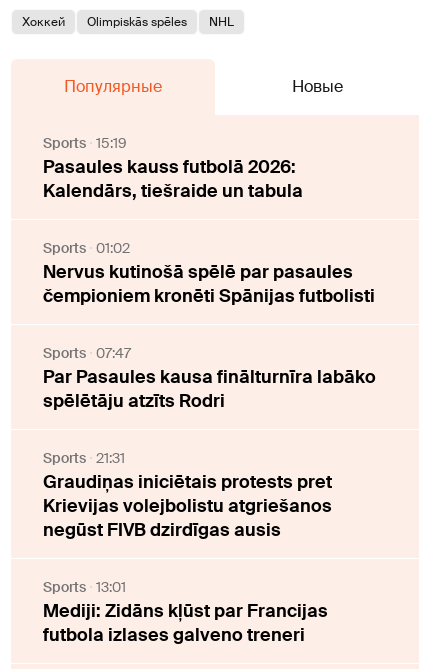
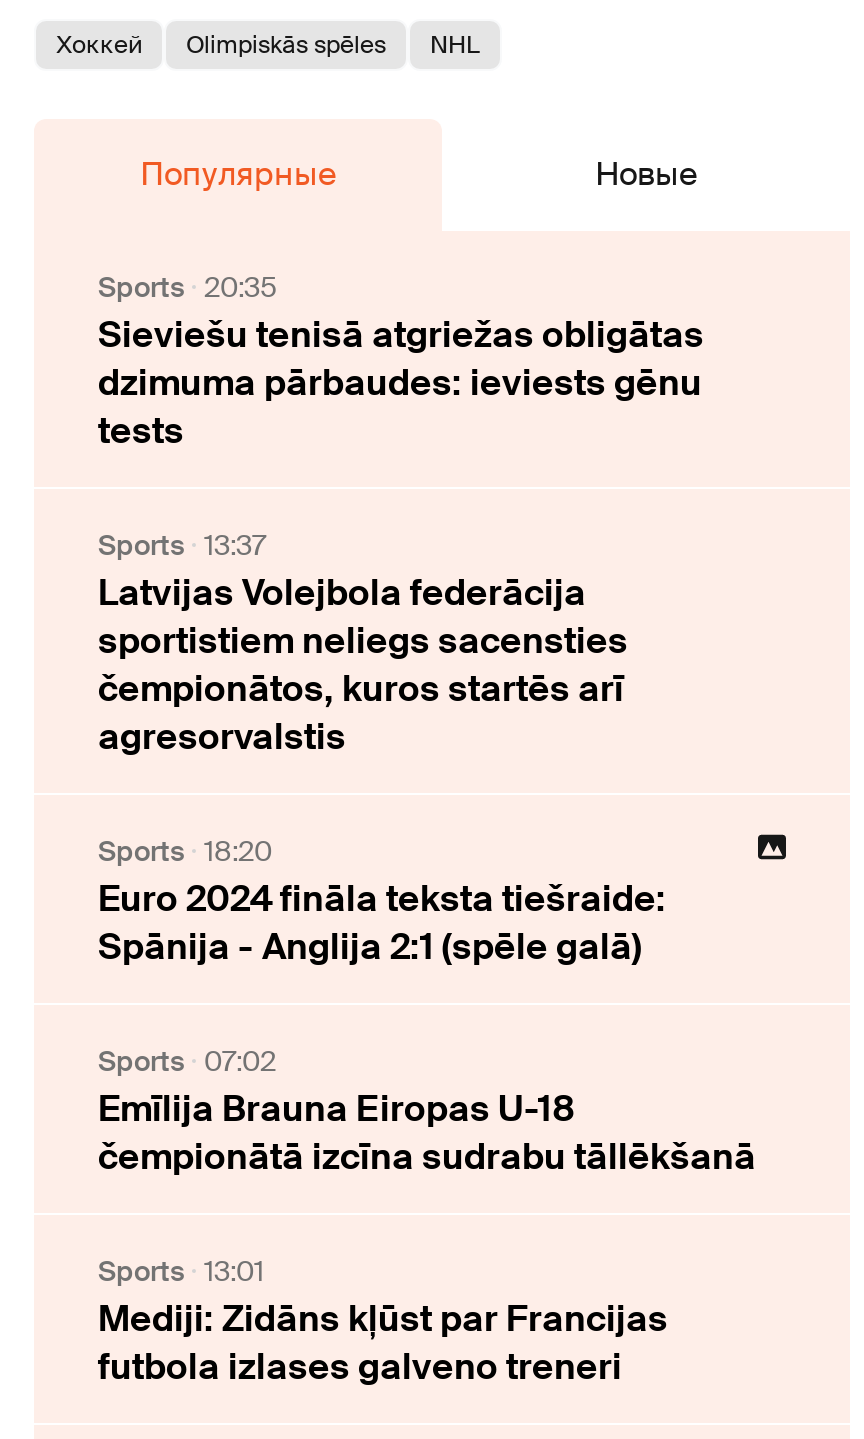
[43,134,303,203] Sports 15:19 | Pasaules kauss futbolā 2026: | Kalendārs, tiešraide un tabula -> [98,269,704,455] Sports 20:35 | Sieviešu tenisā atgriežas obligātas | dzimuma pārbaudes: ieviests gēnu | tests
[43,239,375,308] Sports 01:02 | Nervus kutinošā spēlē par pasaules | čempioniem kronēti Spānijas futbolisti -> [98,527,628,761] Sports 13:37 | Latvijas Volejbola federācija | sportistiem neliegs sacensties | čempionātos, kuros startēs arī | agresorvalstis
[43,344,376,413] Sports 07:47 | Par Pasaules kausa finālturnīra labāko | spēlētāju atzīts Rodri -> [98,833,666,971] Sports 18:20 | Euro 2024 fināla teksta tiešraide: | Spānija - Anglija 2:1 (spēle galā)
[43,449,332,542] Sports 21:31 | Graudiņas iniciētais protests pret | Krievijas volejbolistu atgriešanos | negūst FIVB dzirdīgas ausis -> [98,1043,756,1181] Sports 07:02 | Emīlija Brauna Eiropas U-18 | čempionātā izcīna sudrabu tāllēkšanā

